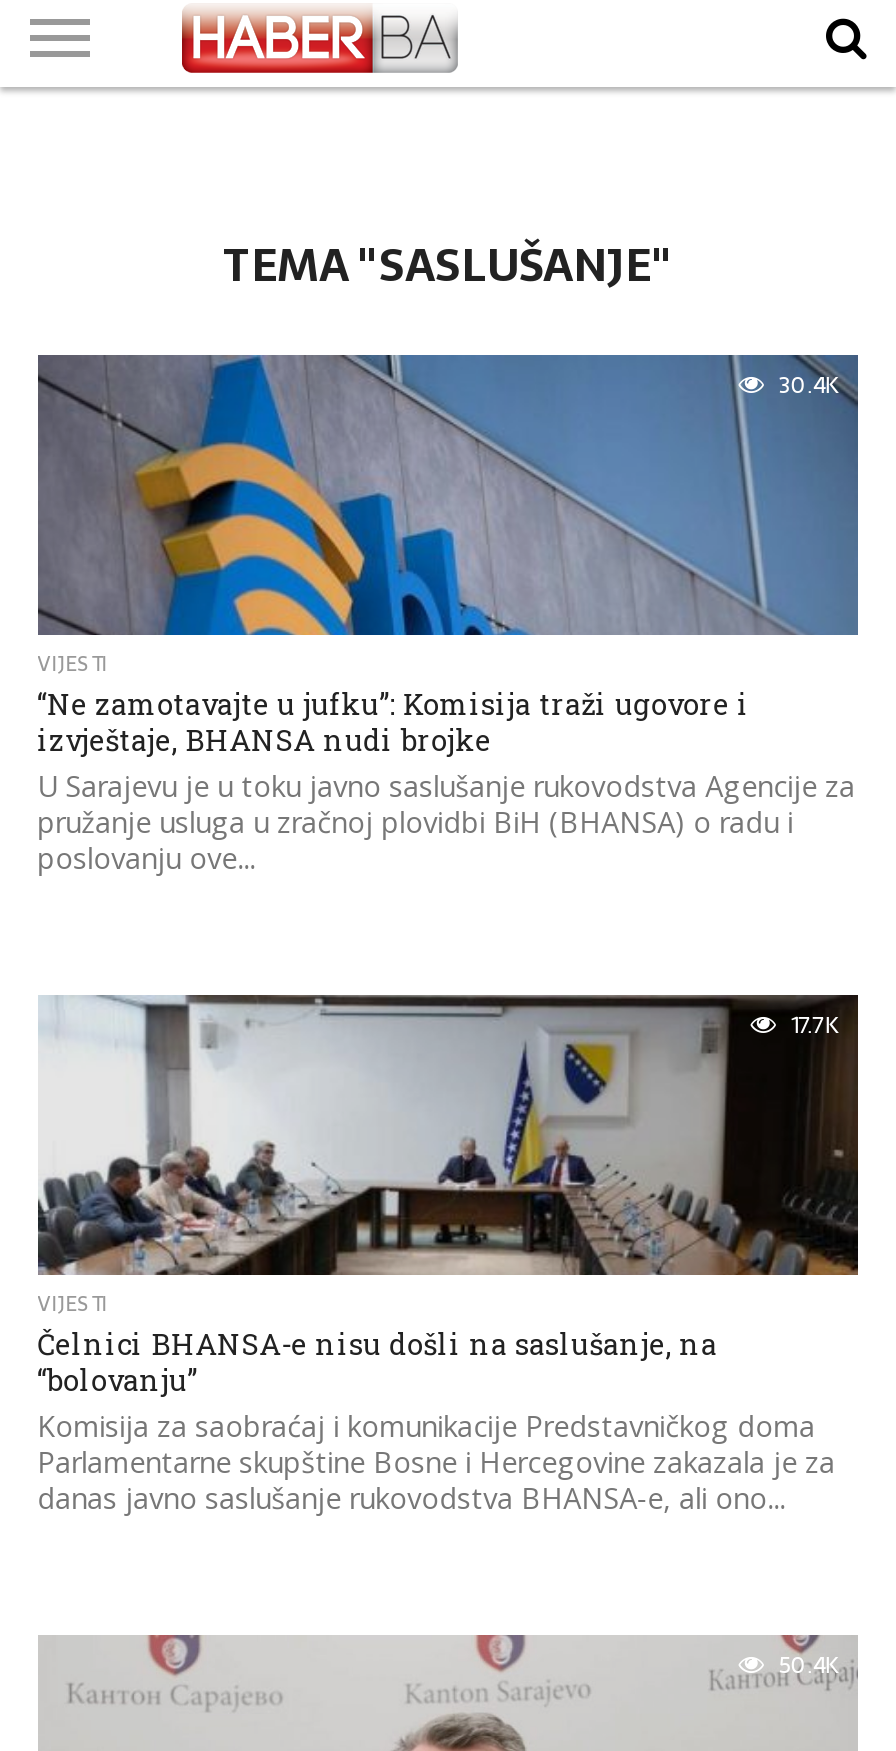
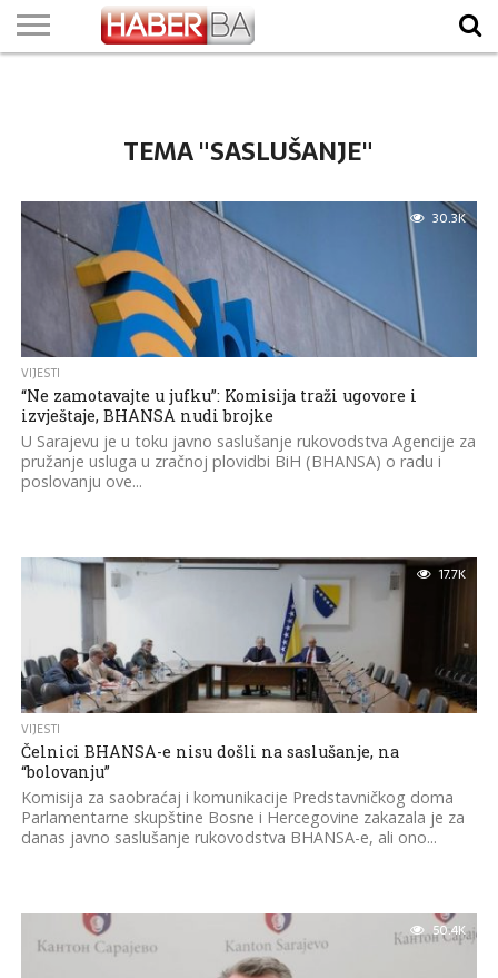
[779,367,839,403] 30.4K -> [433,208,466,228] 30.3K

